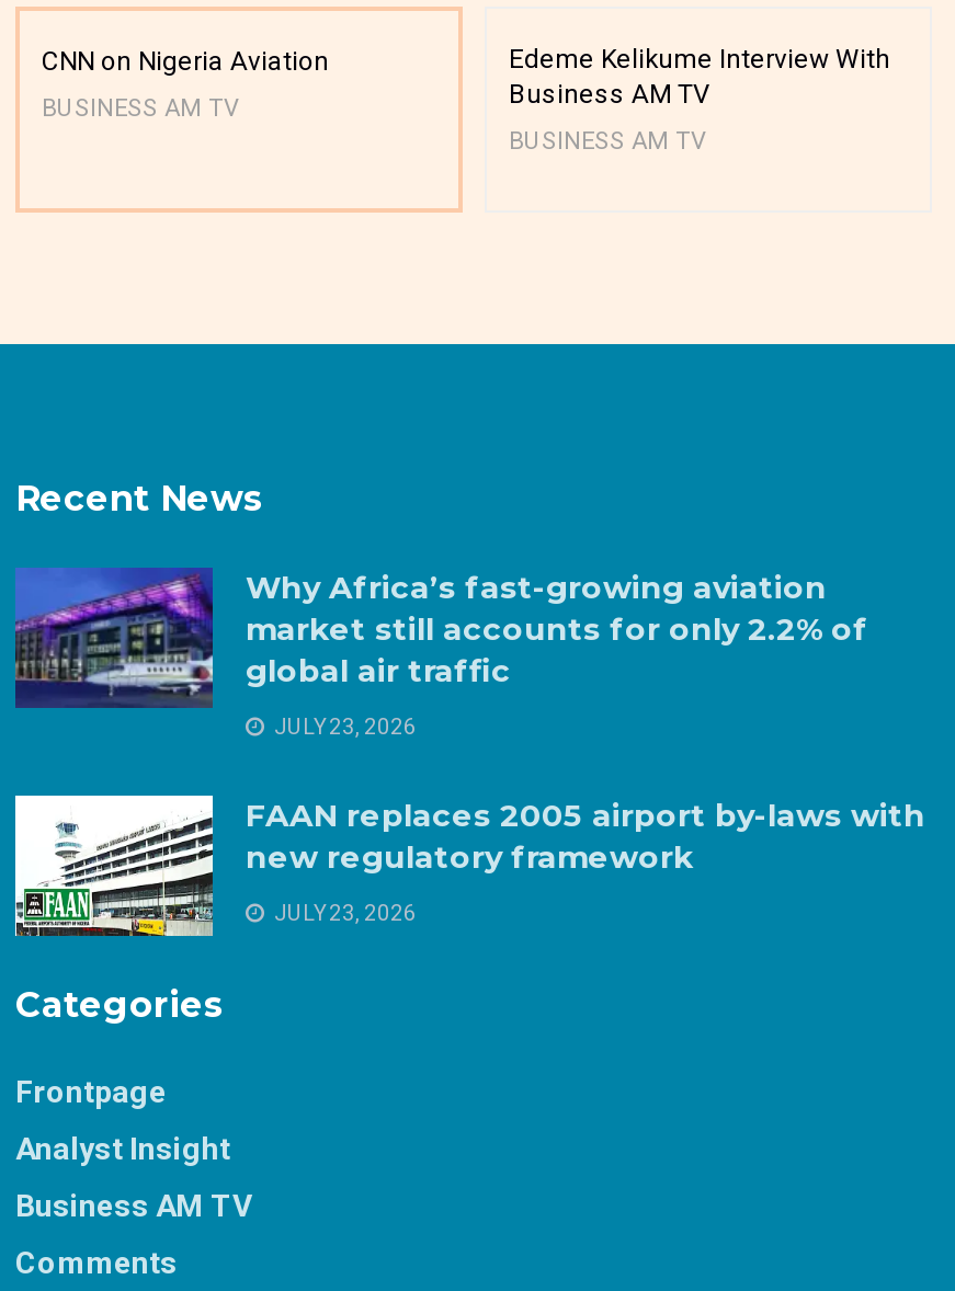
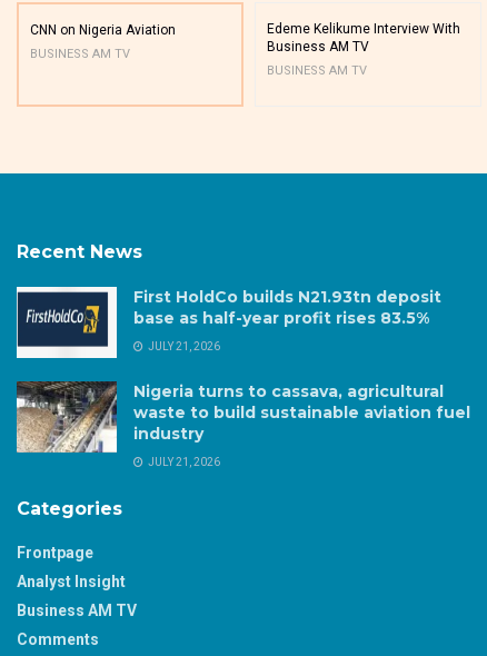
[13,567,868,710] [image] | Why Africa’s fast-growing aviation | market still accounts for only 2.2% of | global air traffic -> [16,286,441,359] [image] | First HoldCo builds N21.93tn deposit | base as half-year profit rises 83.5%
[270,714,417,738] JULY 23, 2026 -> [146,340,220,352] JULY 21, 2026
[13,754,925,938] [image] | FAAN replaces 2005 airport by-laws with | new regulatory framework -> [16,380,470,474] [image] | Nigeria turns to cassava, agricultural | waste to build sustainable aviation fuel | industry
[270,900,417,925] JULY 23, 2026 -> [146,456,220,468] JULY 21, 2026

